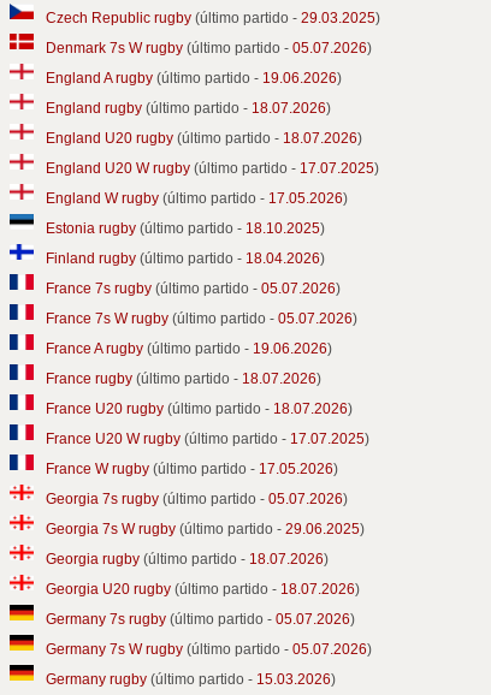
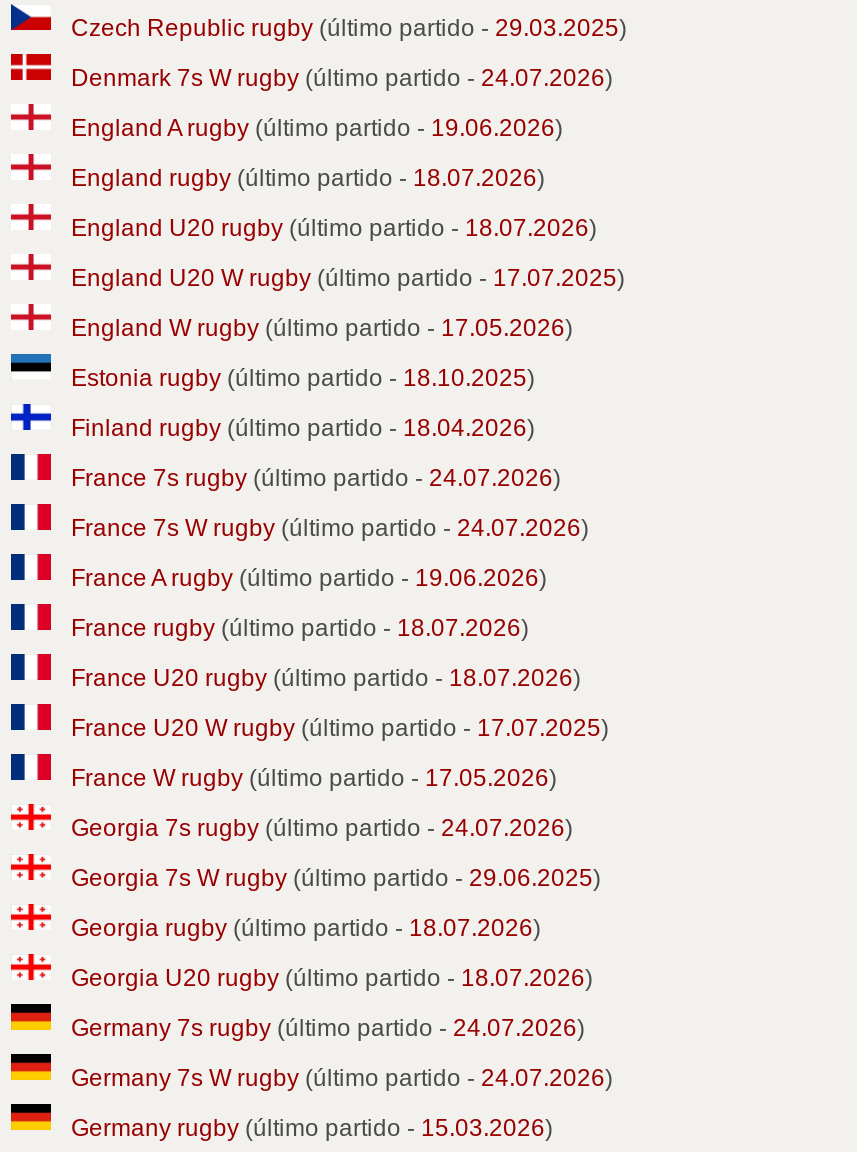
[46,40,372,57] Denmark 7s W rugby (último partido - 05.07.2026) -> [71,64,613,92] Denmark 7s W rugby (último partido - 24.07.2026)
[46,280,341,297] France 7s rugby (último partido - 05.07.2026) -> [71,464,561,492] France 7s rugby (último partido - 24.07.2026)
[46,310,357,327] France 7s W rugby (último partido - 05.07.2026) -> [71,514,589,542] France 7s W rugby (último partido - 24.07.2026)
[46,491,348,507] Georgia 7s rugby (último partido - 05.07.2026) -> [71,814,573,842] Georgia 7s rugby (último partido - 24.07.2026)
[46,611,355,628] Germany 7s rugby (último partido - 05.07.2026) -> [71,1014,585,1042] Germany 7s rugby (último partido - 24.07.2026)
[46,641,372,658] Germany 7s W rugby (último partido - 05.07.2026) -> [71,1064,613,1092] Germany 7s W rugby (último partido - 24.07.2026)

